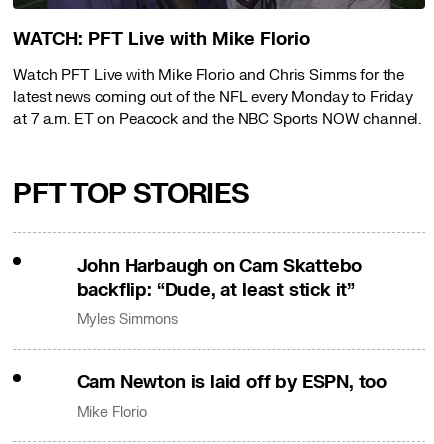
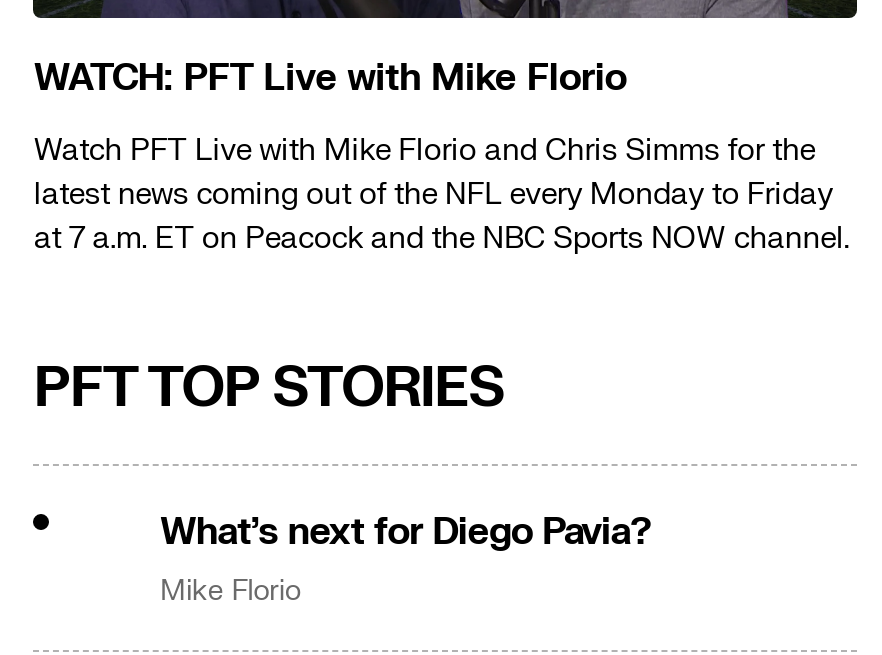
[76,254,387,394] John Harbaugh on Cam Skattebo | backflip: “Dude, at least stick it” | Myles Simmons | Cam Newton is laid off by ESPN, too -> [160,508,652,556] What’s next for Diego Pavia?

